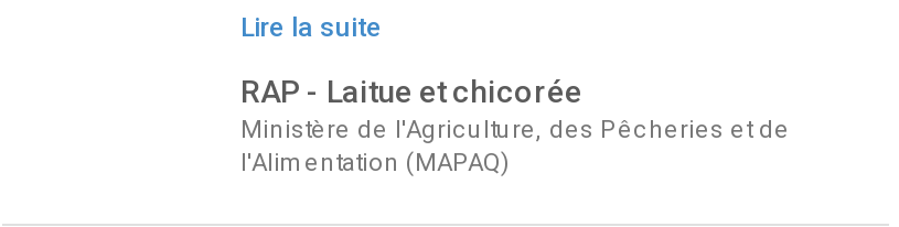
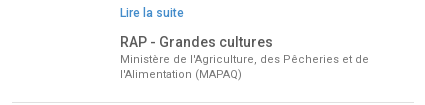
[240,74,582,109] RAP - Laitue et chicorée -> [120,34,273,50] RAP - Grandes cultures

